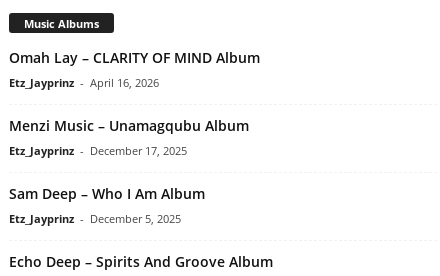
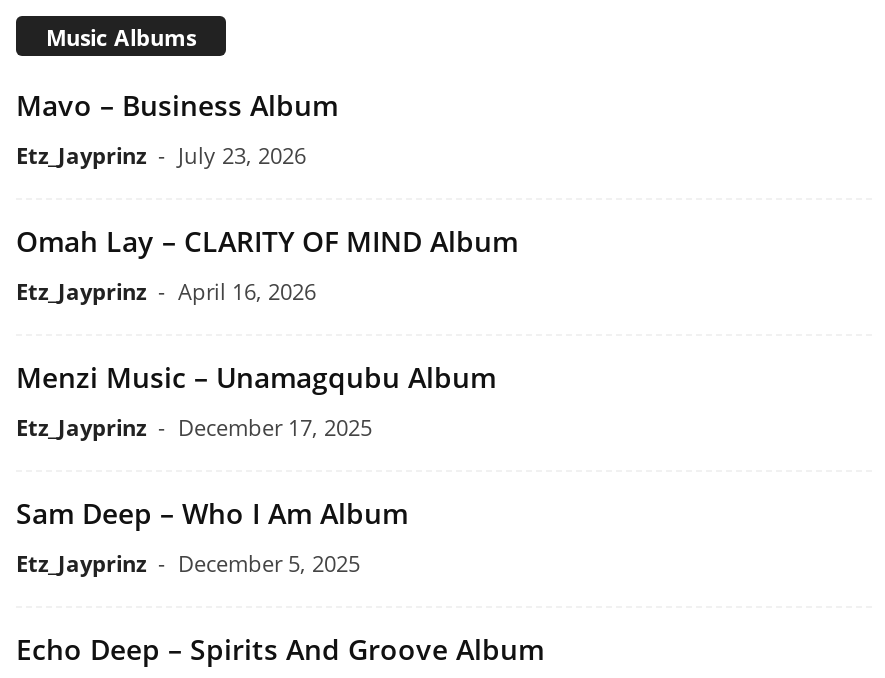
none -> [16,87,338,171] Mavo – Business Album | Etz_Jayprinz - July 23, 2026

